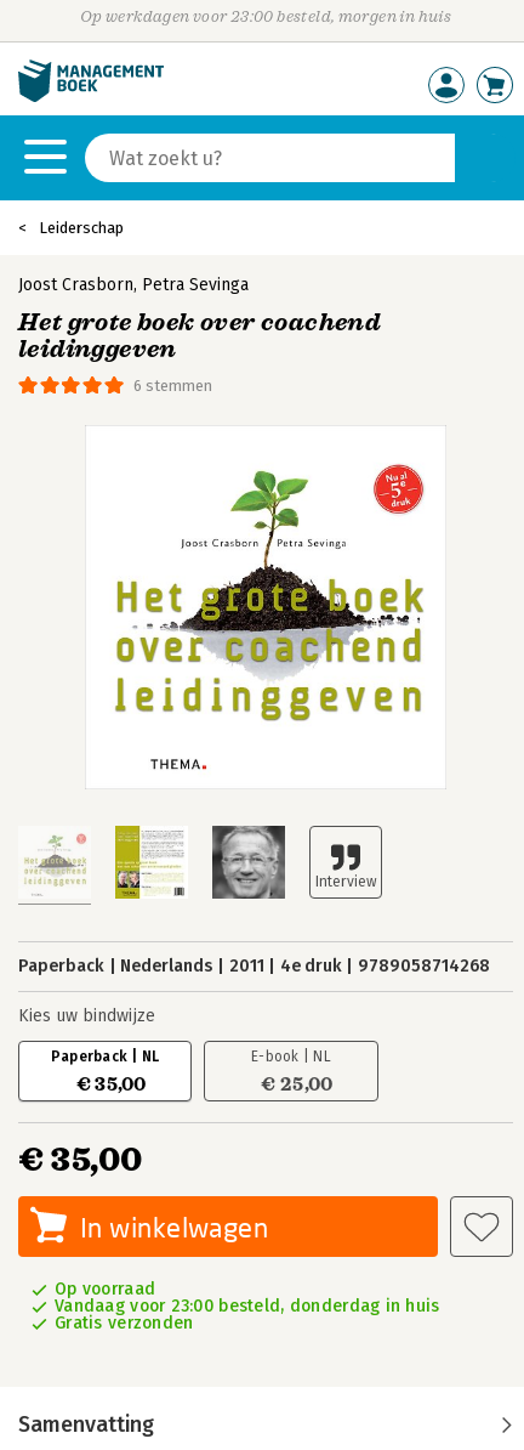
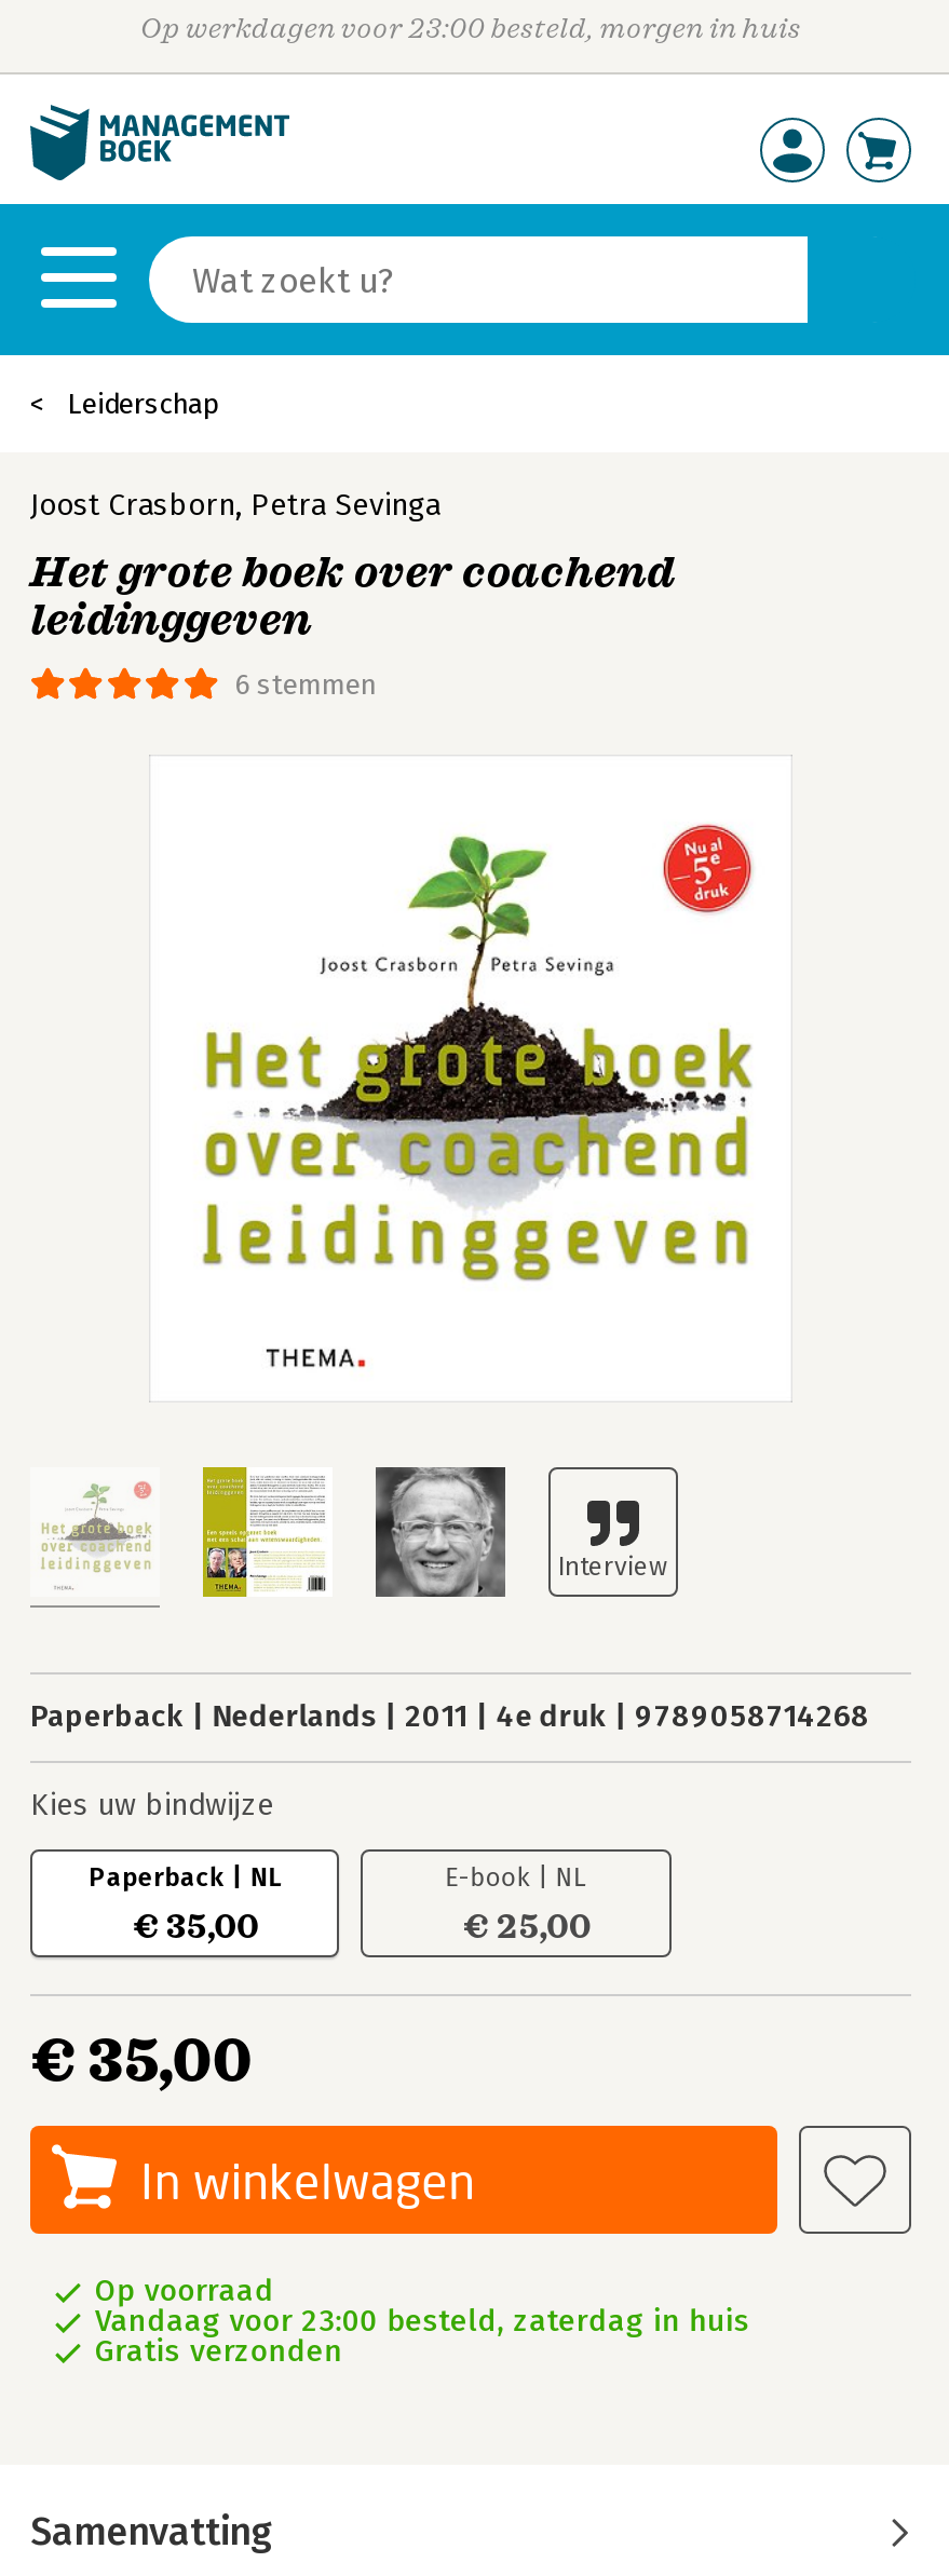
[55,1296,440,1316] Vandaag voor 23:00 besteld, donderdag in huis -> [95,2303,750,2340] Vandaag voor 23:00 besteld, zaterdag in huis

